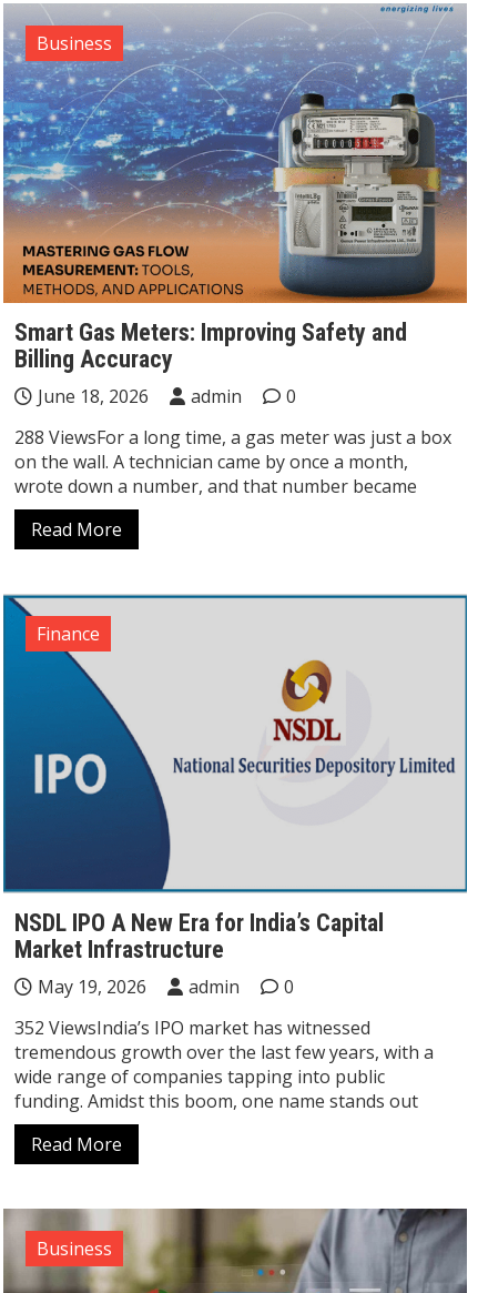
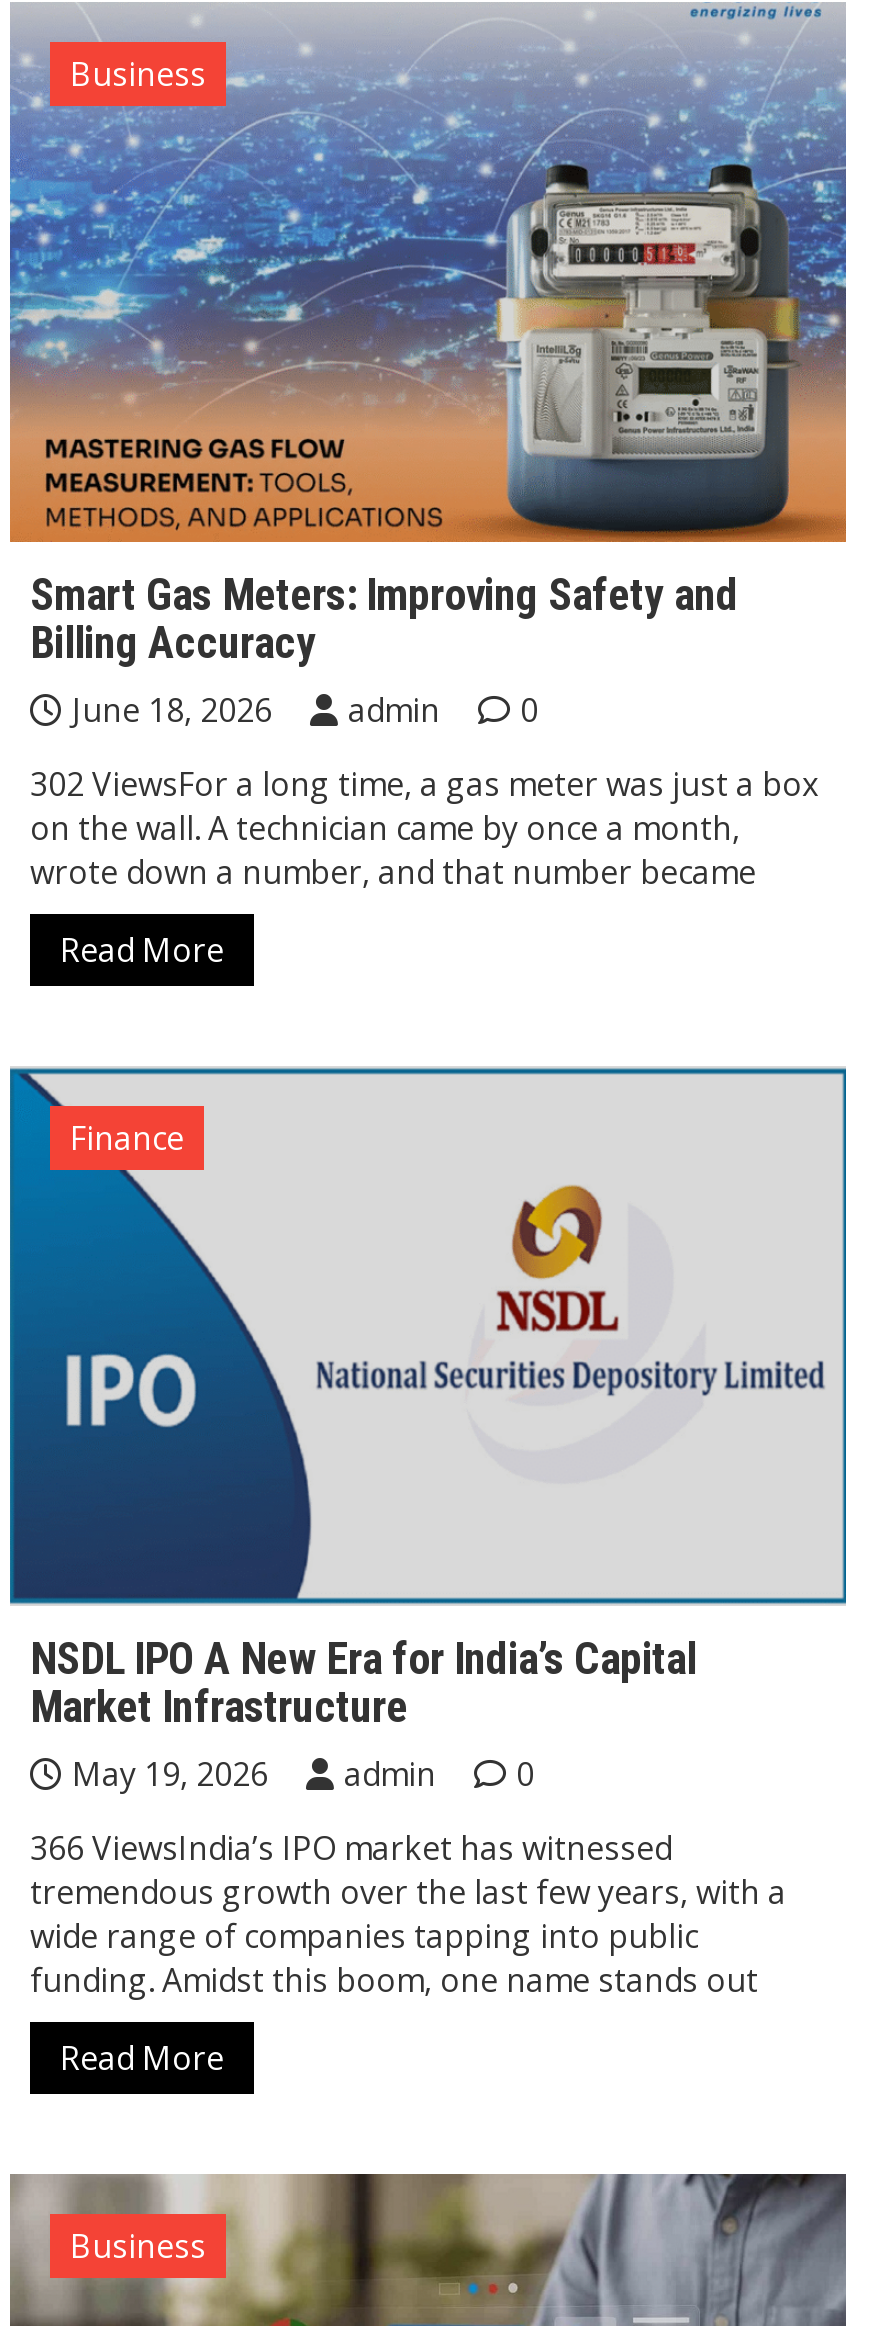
[14,425,451,450] 288 ViewsFor a long time, a gas meter was just a box -> [30,762,818,806] 302 ViewsFor a long time, a gas meter was just a box
[14,1016,370,1041] 352 ViewsIndia’s IPO market has witnessed -> [30,1827,672,1871] 366 ViewsIndia’s IPO market has witnessed

